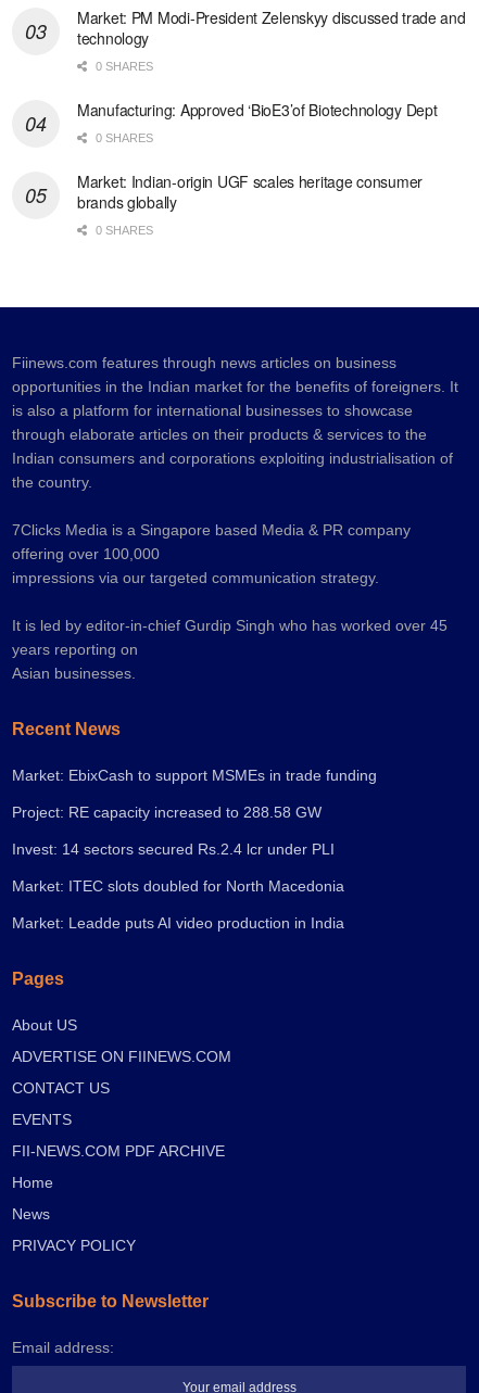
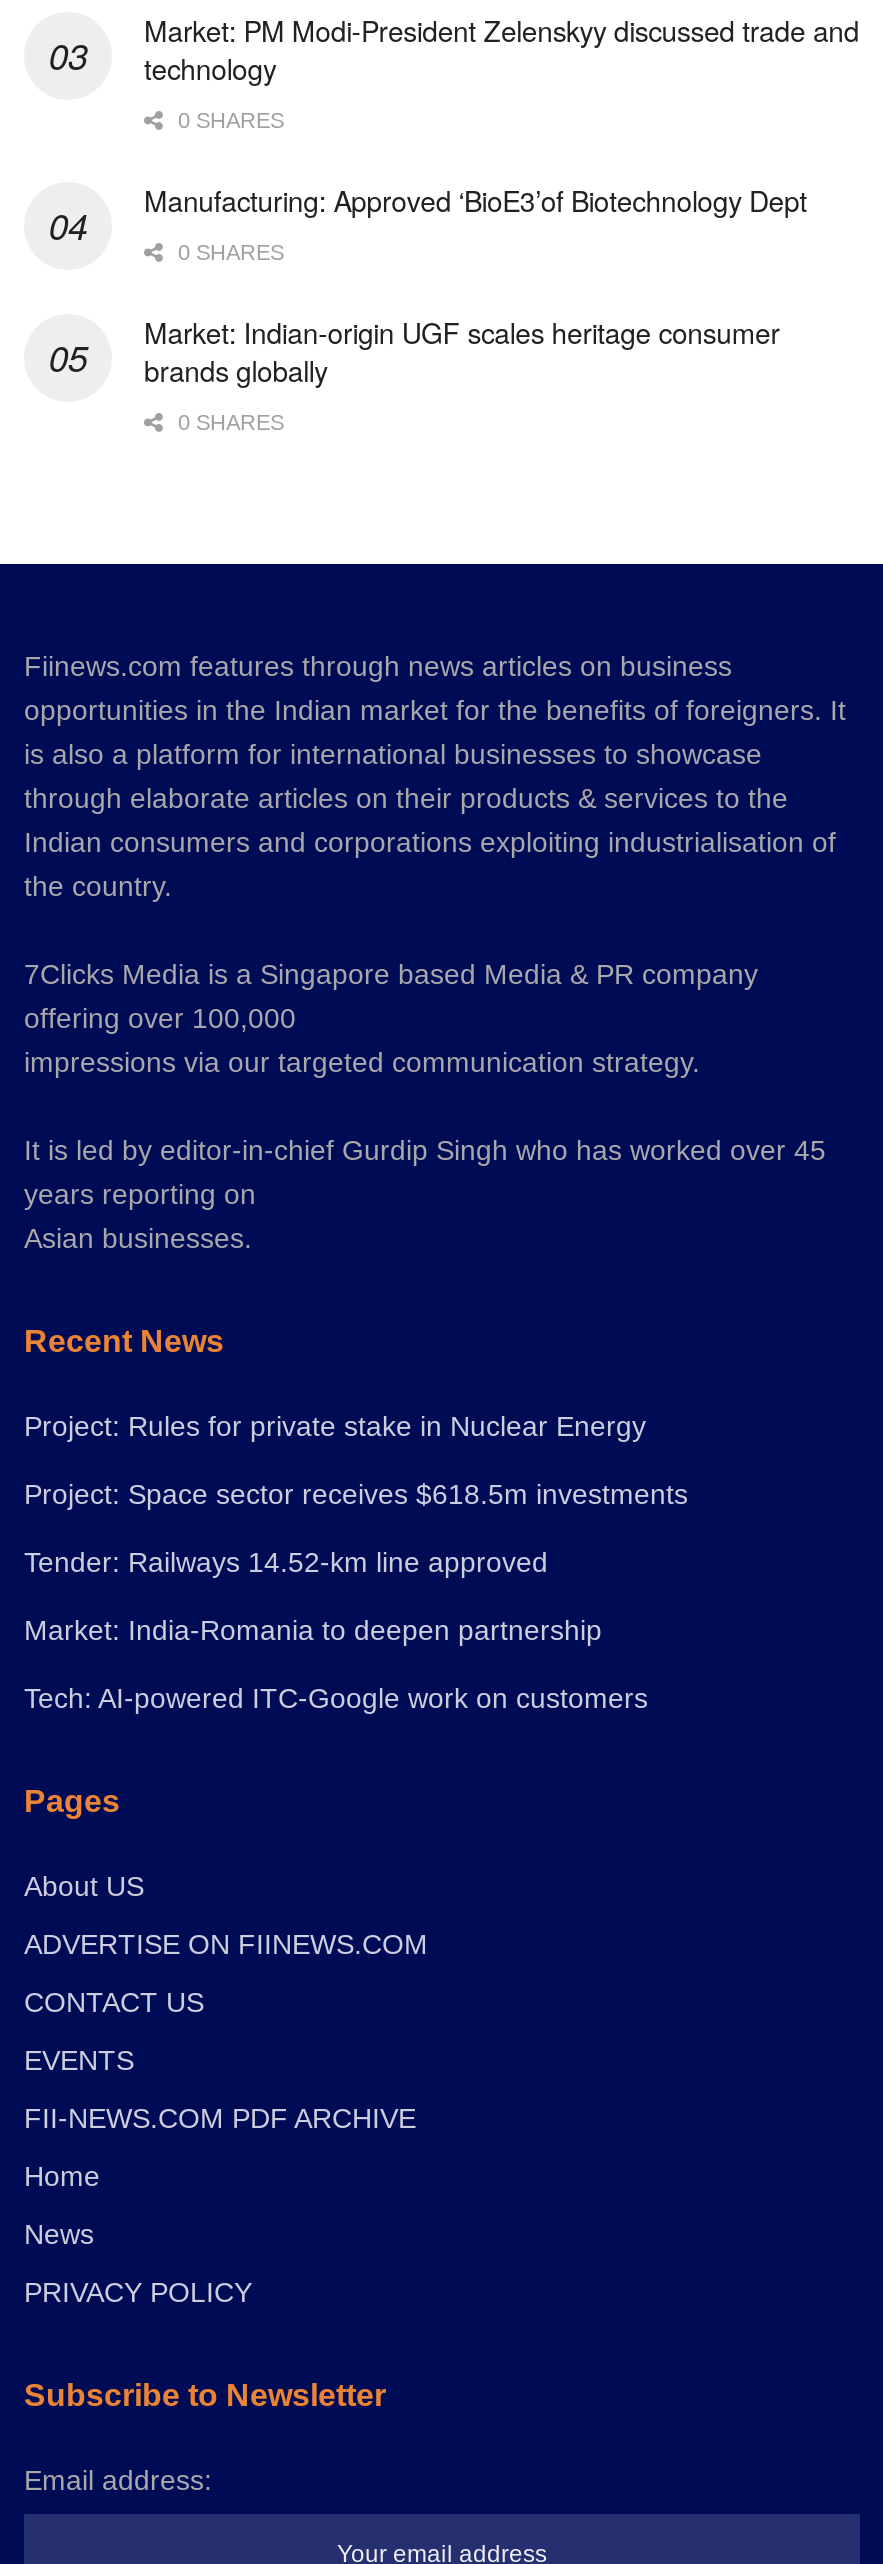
[12,767,377,784] Market: EbixCash to support MSMEs in trade funding -> [24,1410,646,1442] Project: Rules for private stake in Nuclear Energy
[12,803,322,821] Project: RE capacity increased to 288.58 GW -> [24,1478,688,1510] Project: Space sector receives $618.5m investments
[12,840,335,858] Invest: 14 sectors secured Rs.2.4 lcr under PLI -> [24,1546,548,1578] Tender: Railways 14.52-km line approved
[12,877,344,895] Market: ITEC slots doubled for North Macedonia -> [24,1614,602,1646] Market: India-Romania to deepen partnership
[12,914,344,932] Market: Leadde puts AI video production in India -> [24,1682,648,1714] Tech: AI-powered ITC-Google work on customers

